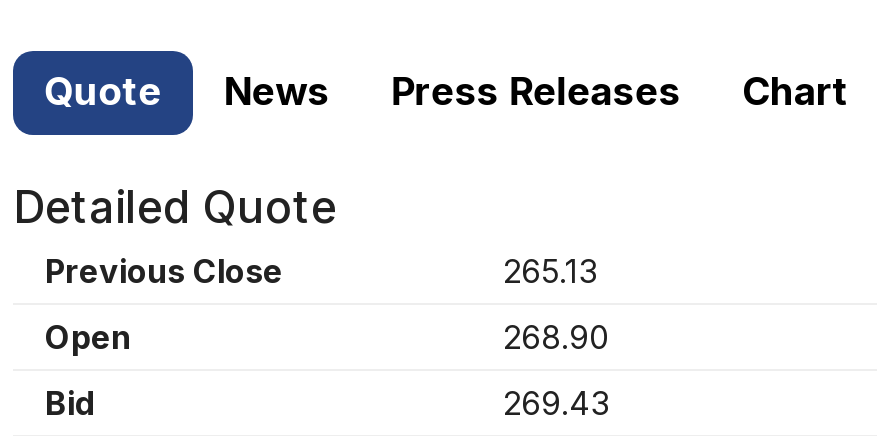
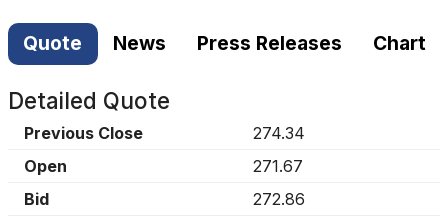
[503,251,597,291] 265.13 -> [253,123,305,143] 274.34
[503,317,609,357] 268.90 -> [253,156,303,176] 271.67
[503,383,609,423] 269.43 -> [253,189,305,209] 272.86

